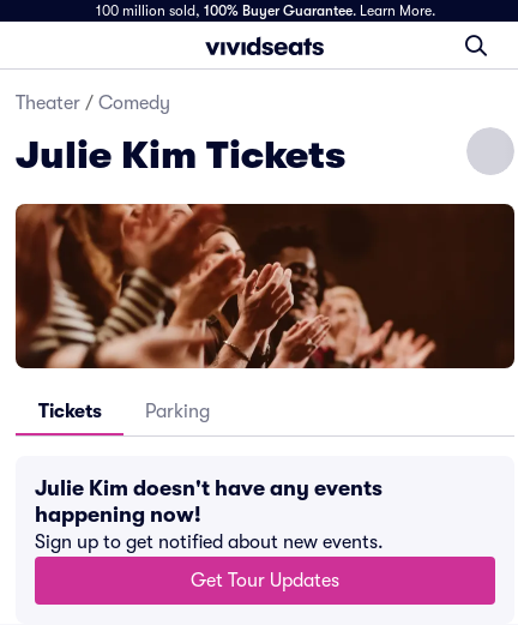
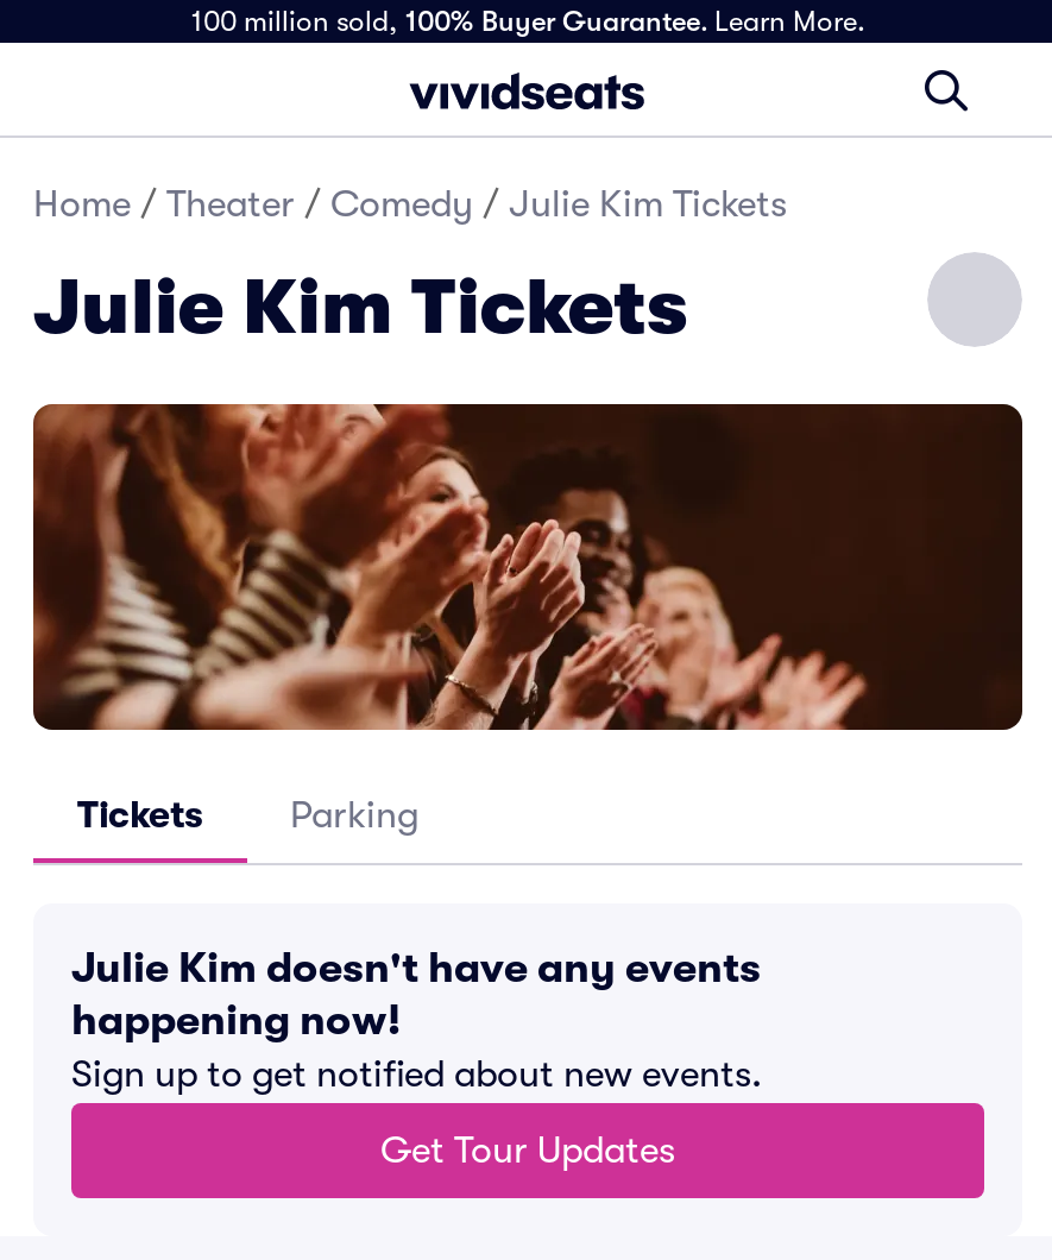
[16,92,170,114] Theater / Comedy -> [33,183,787,226] Home / Theater / Comedy / Julie Kim Tickets

